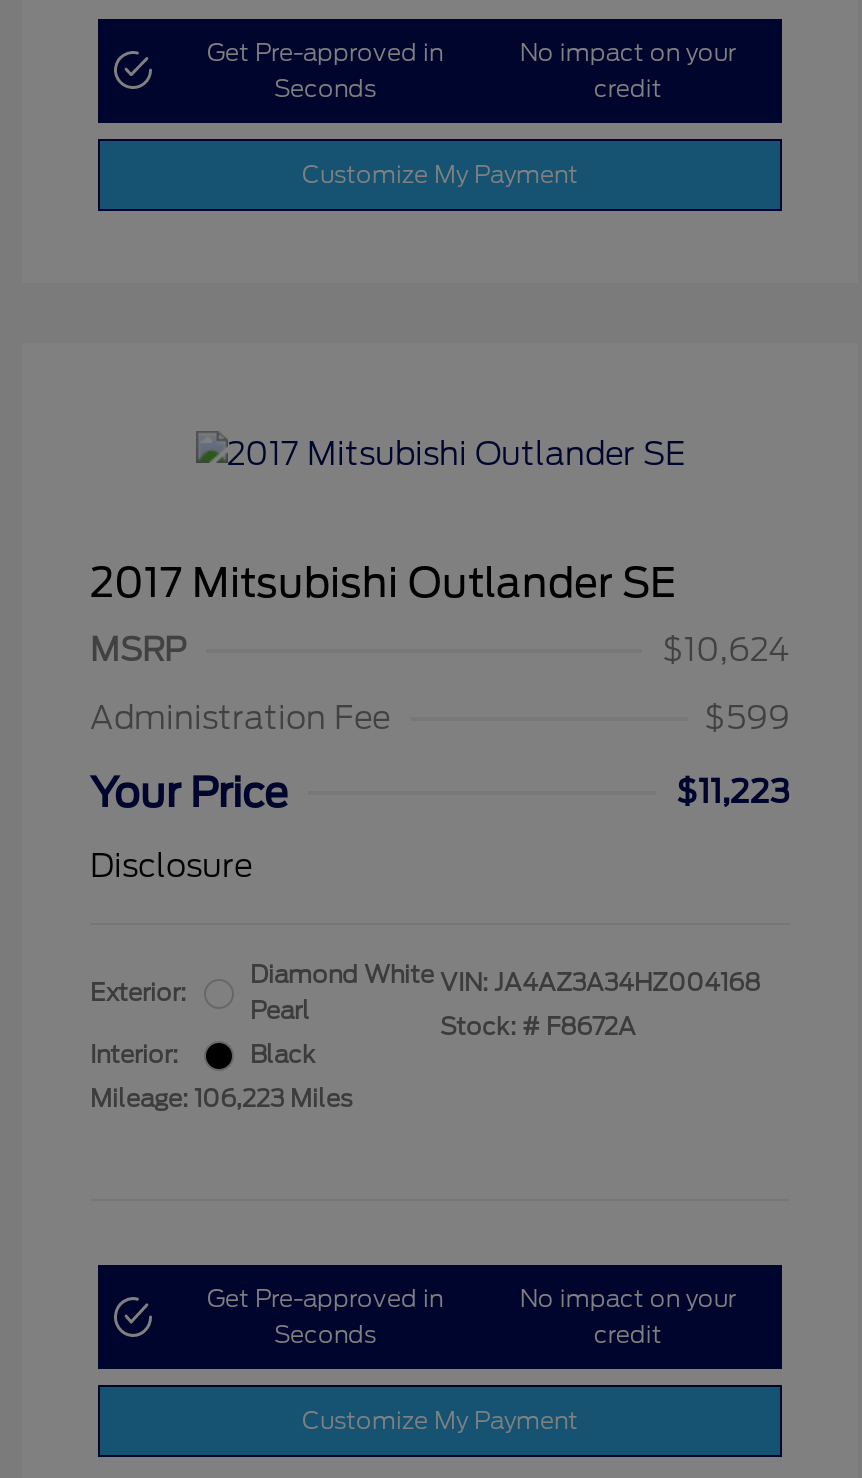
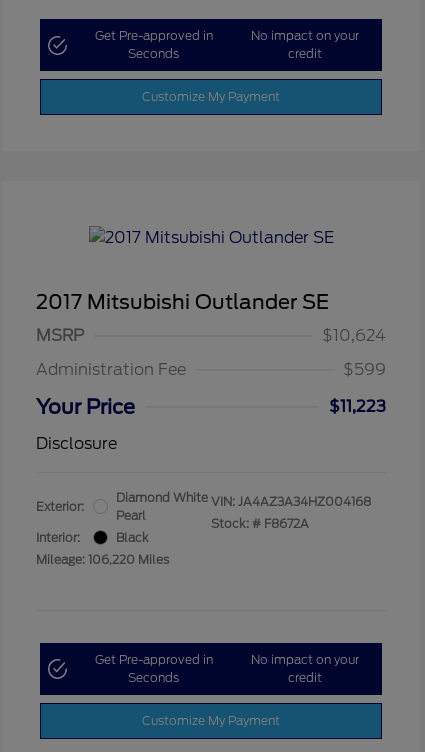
[90,1083,352,1113] Mileage: 106,223 Miles -> [36,552,169,567] Mileage: 106,220 Miles

